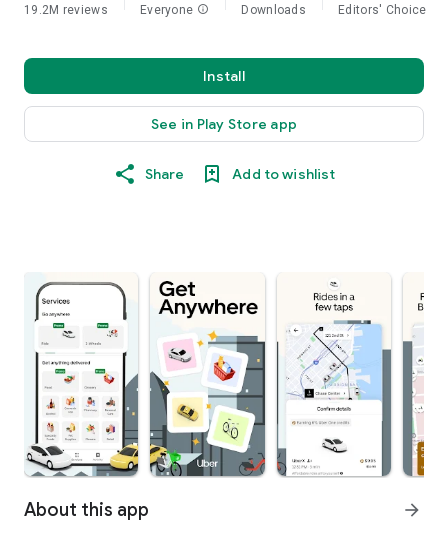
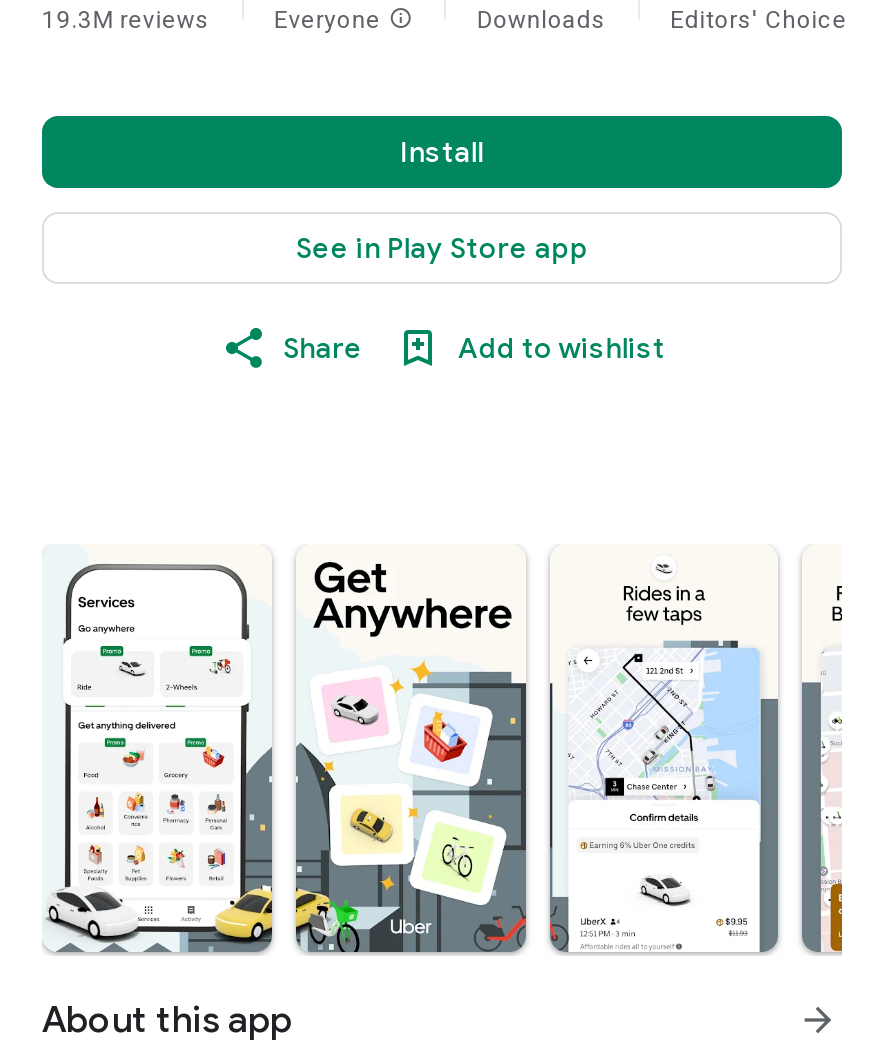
[24,3,108,17] 19.2M reviews -> [42,6,210,34] 19.3M reviews

